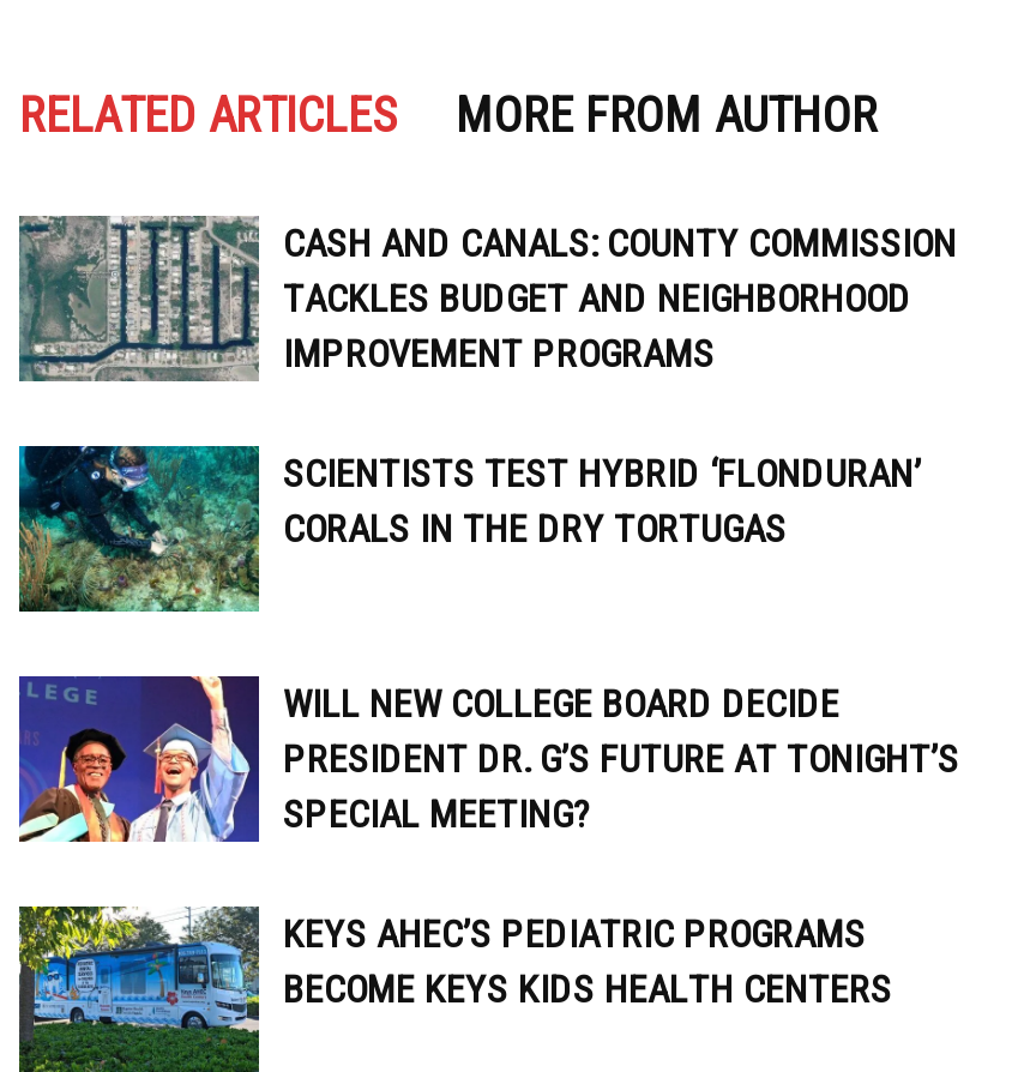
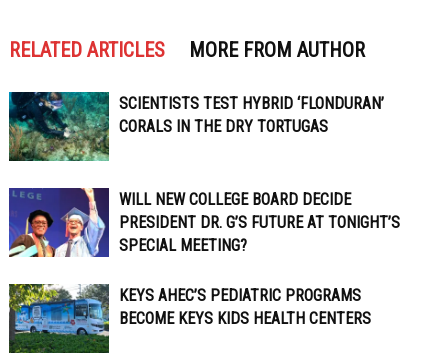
[17,213,957,384] [image] | CASH AND CANALS: COUNTY COMMISSION | TACKLES BUDGET AND NEIGHBORHOOD | IMPROVEMENT PROGRAMS -> none

